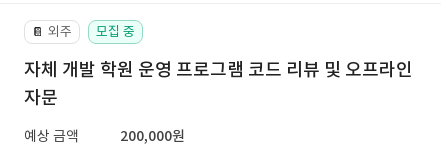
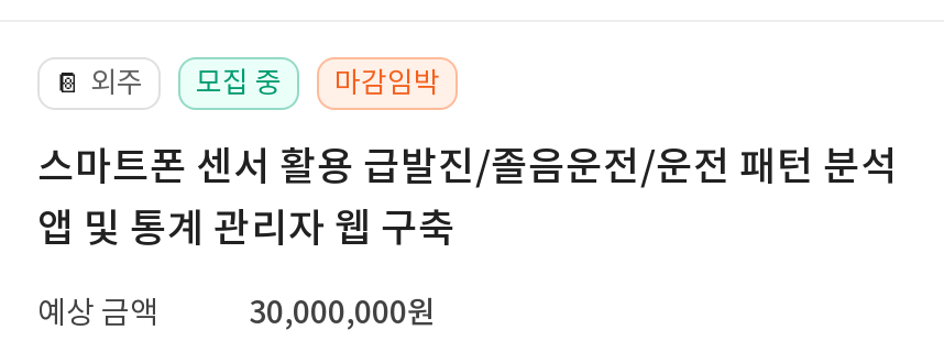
[24,58,413,109] 자체 개발 학원 운영 프로그램 코드 리뷰 및 오프라인 | 자문 -> [37,64,898,253] 마감임박 | 스마트폰 센서 활용 급발진/졸음운전/운전 패턴 분석 | 앱 및 통계 관리자 웹 구축
[120,127,185,145] 200,000원 -> [249,293,436,332] 30,000,000원

